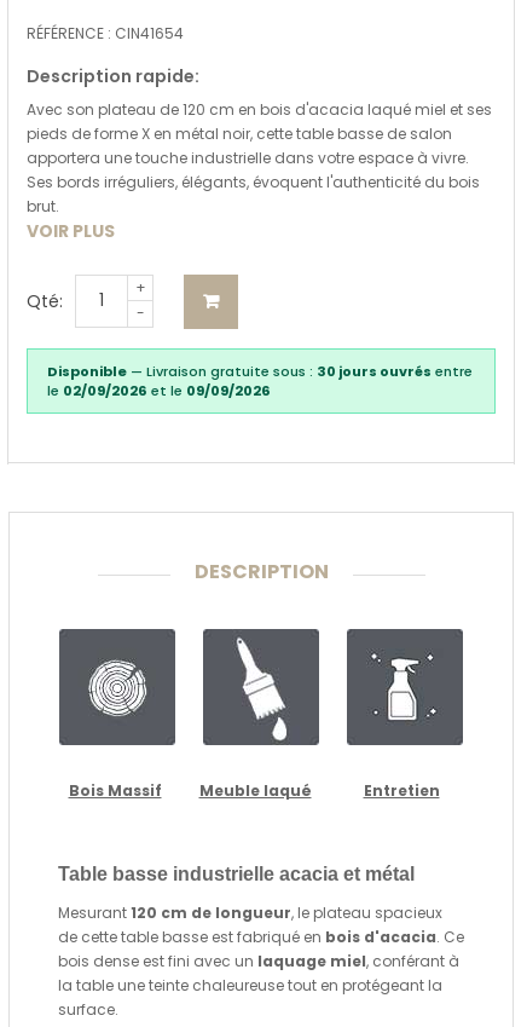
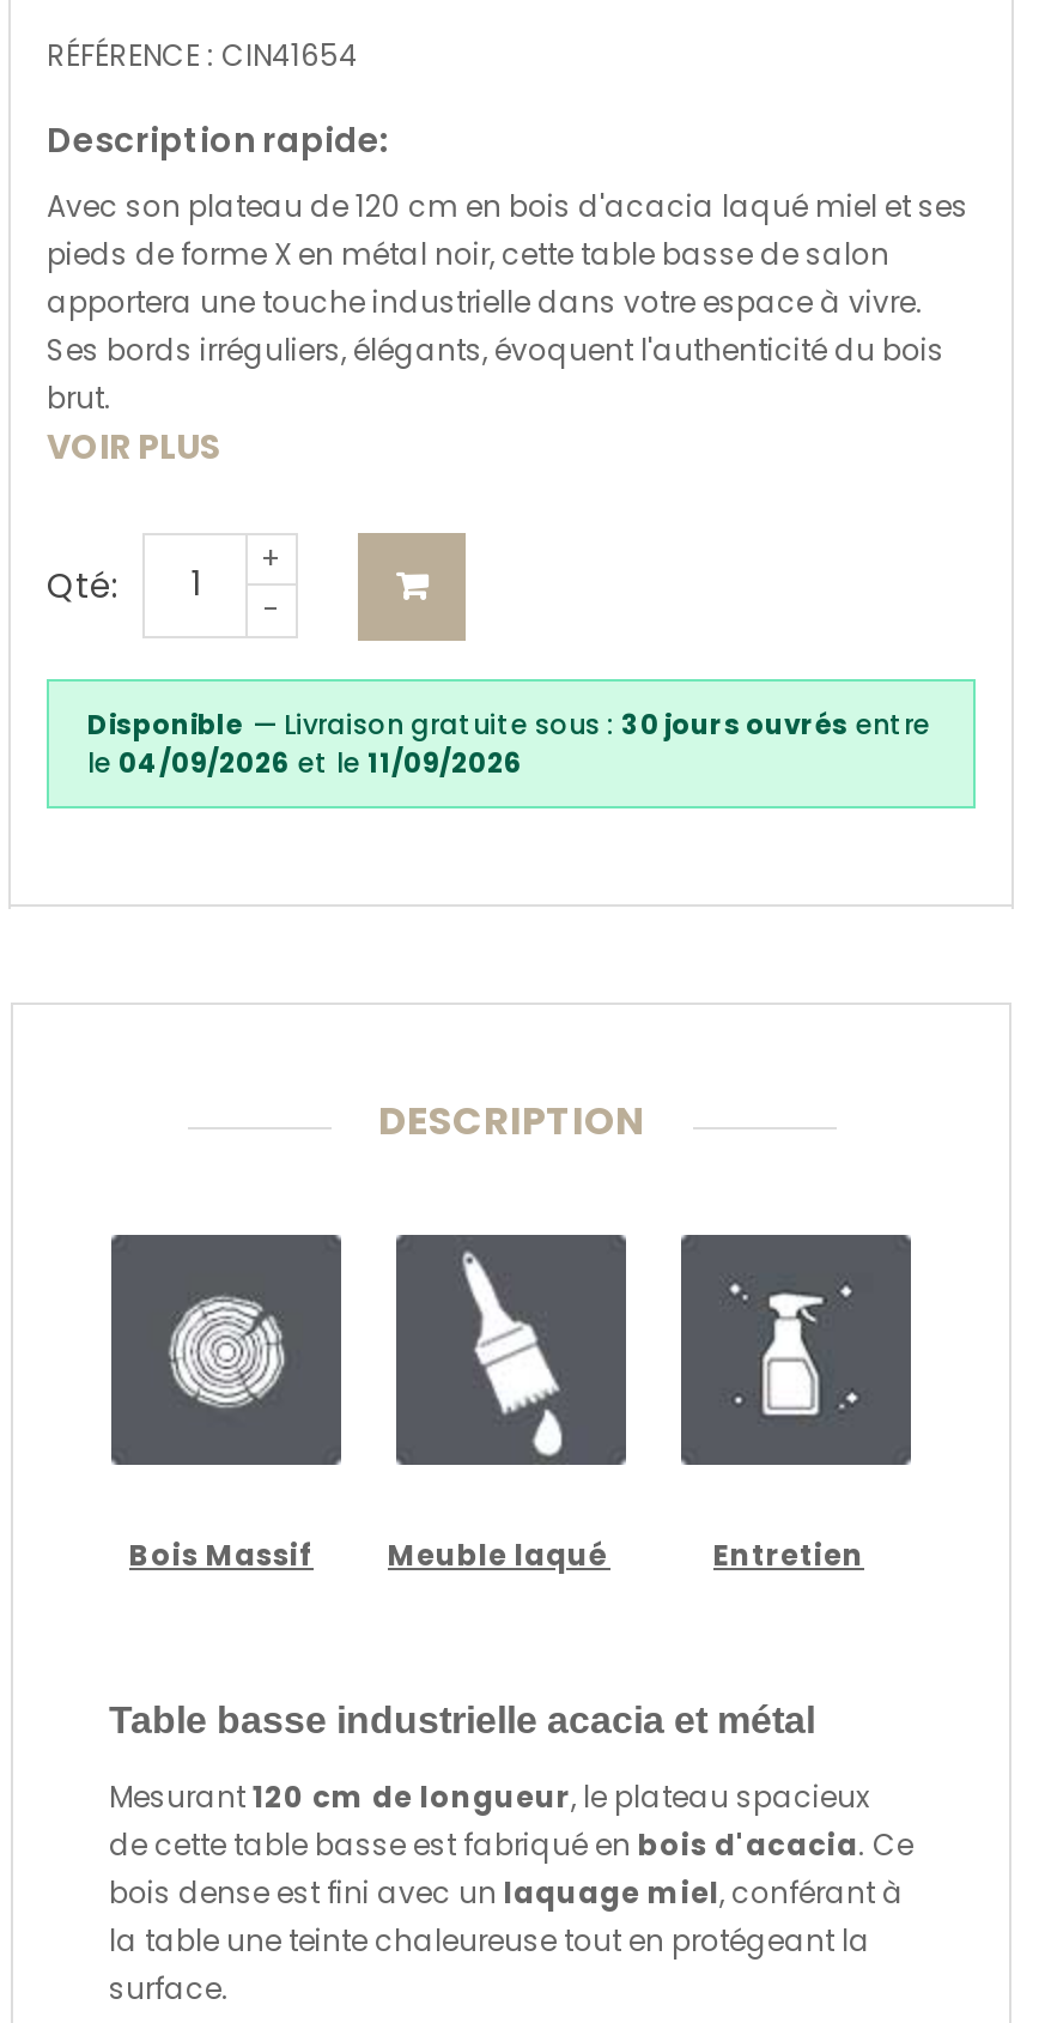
[47,381,271,400] le 02/09/2026 et le 09/09/2026 -> [87,743,523,781] le 04/09/2026 et le 11/09/2026

